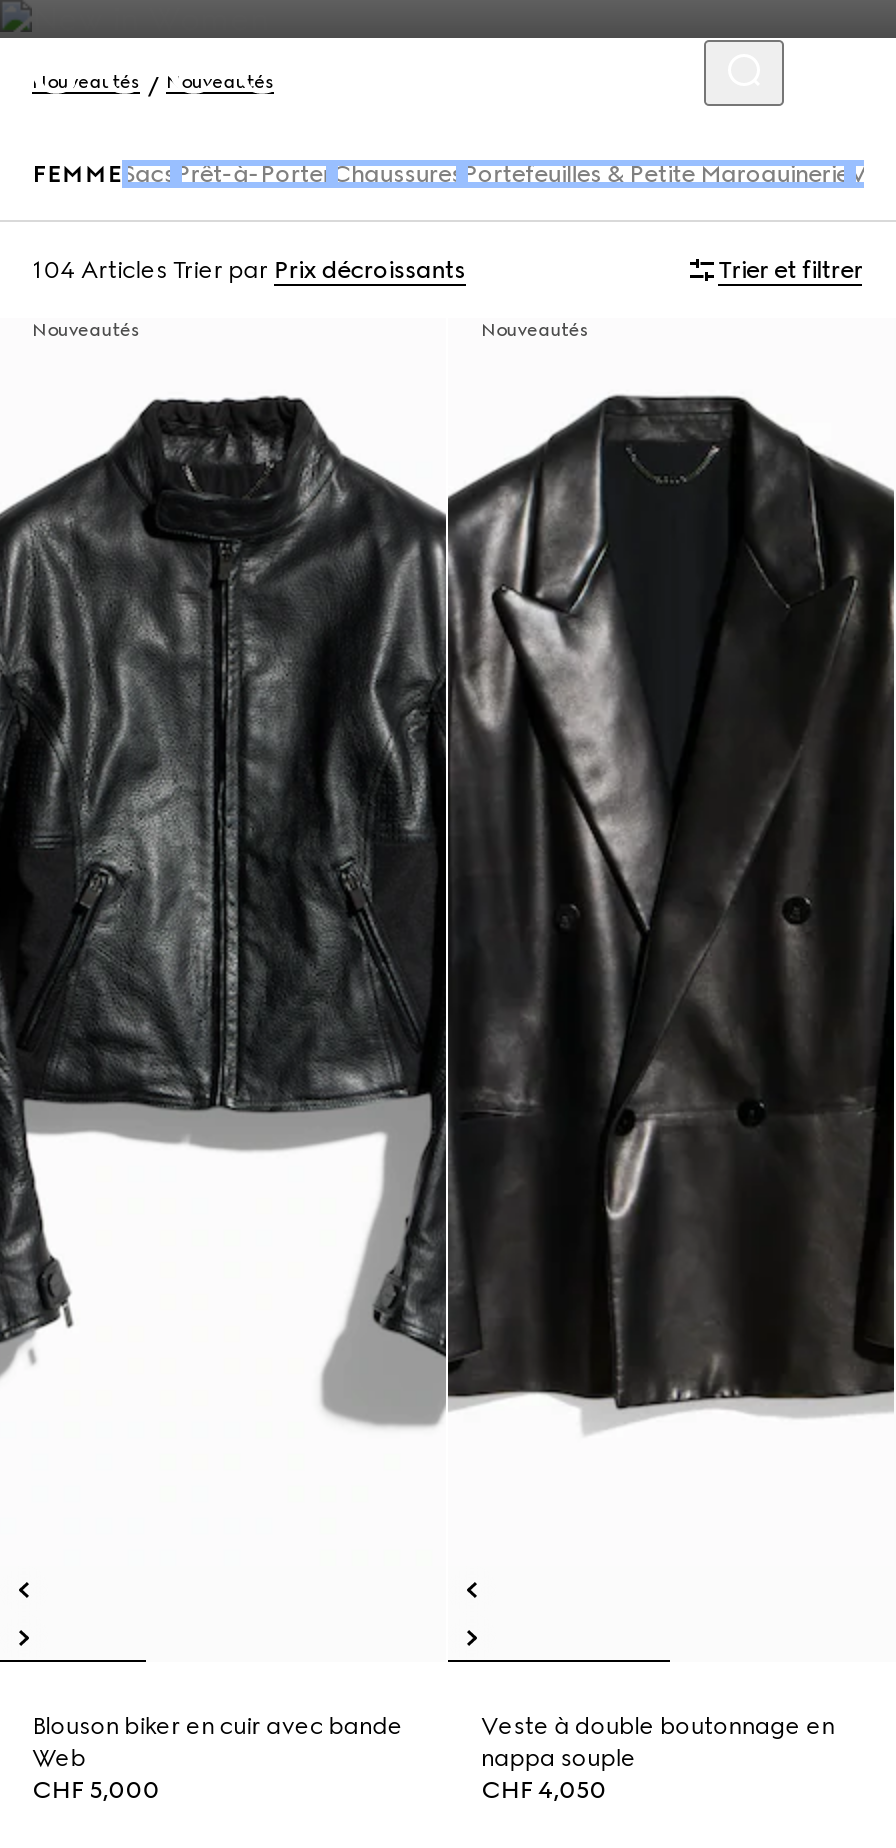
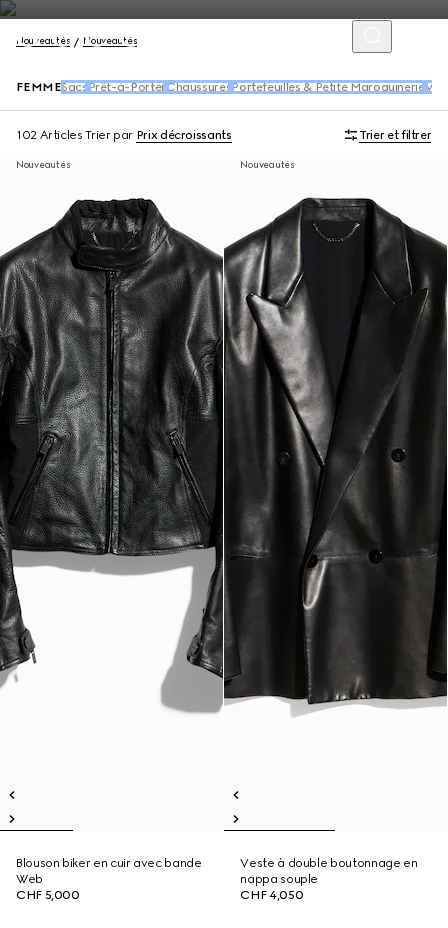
[32,256,465,284] 104 Articles Trier par Prix décroissants -> [16,128,232,142] 102 Articles Trier par Prix décroissants

